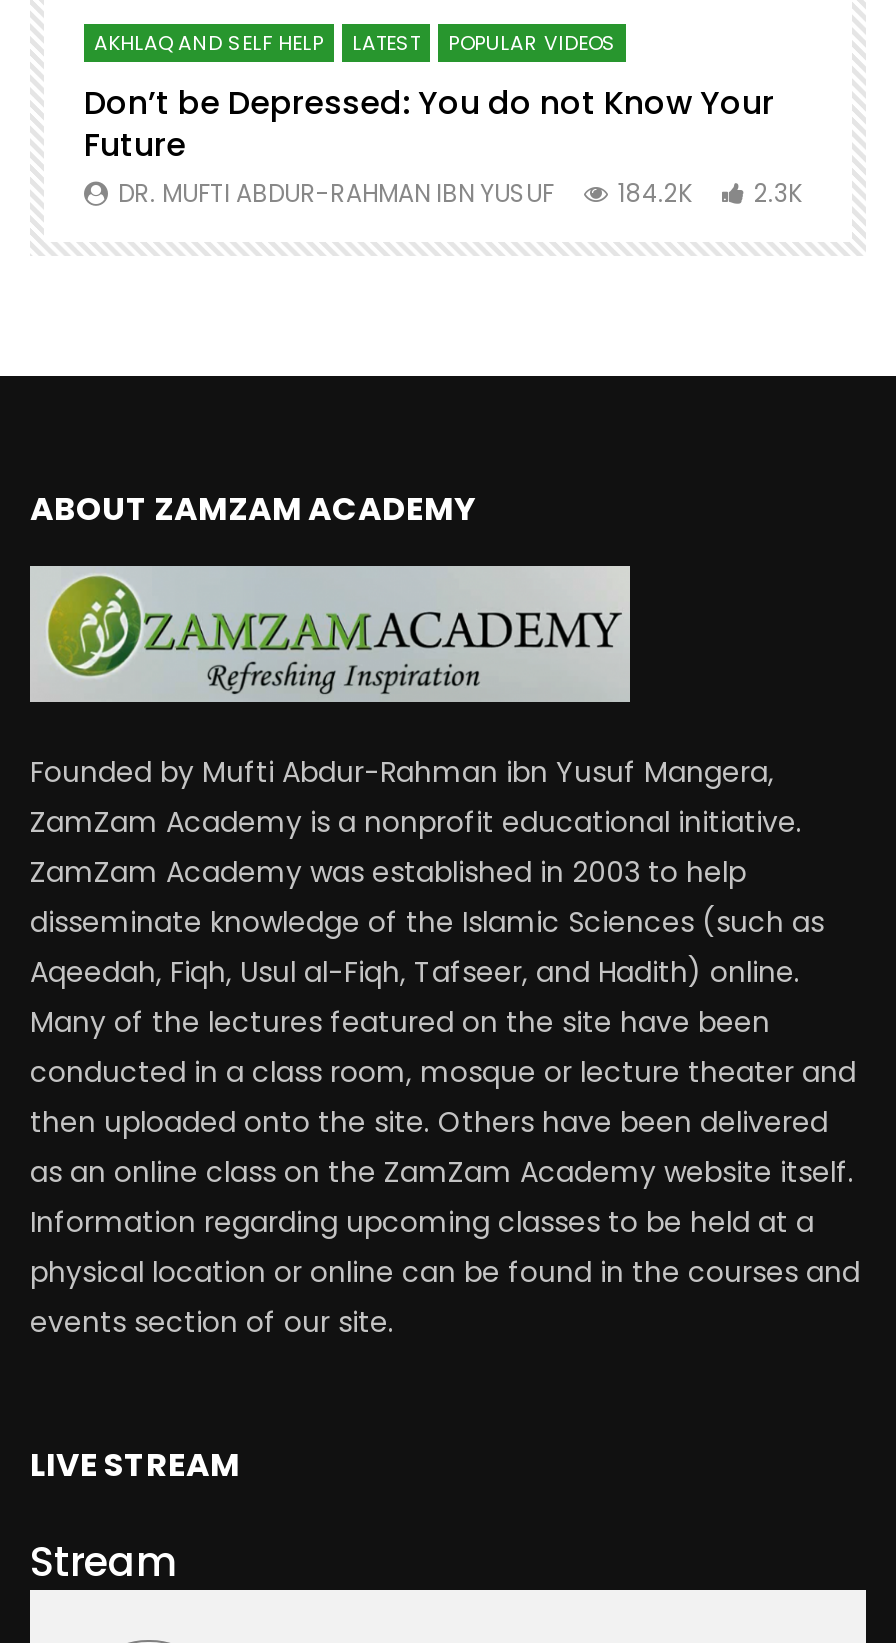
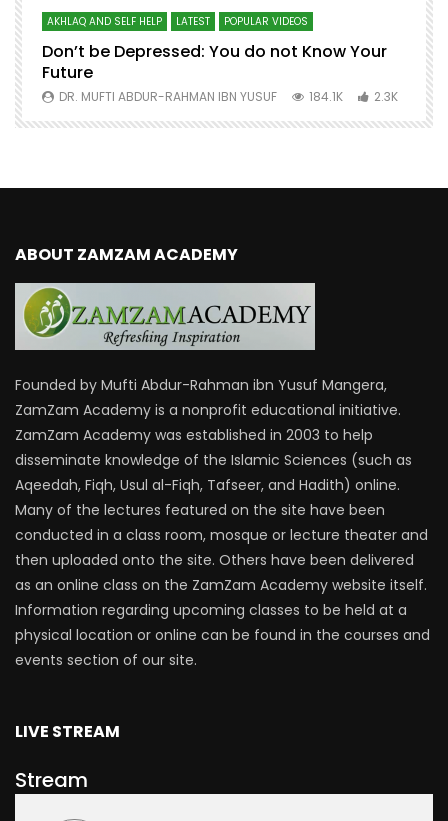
[118,176,802,210] DR. MUFTI ABDUR-RAHMAN IBN YUSUF 184.2K 2.3K -> [59,88,398,105] DR. MUFTI ABDUR-RAHMAN IBN YUSUF 184.1K 2.3K

